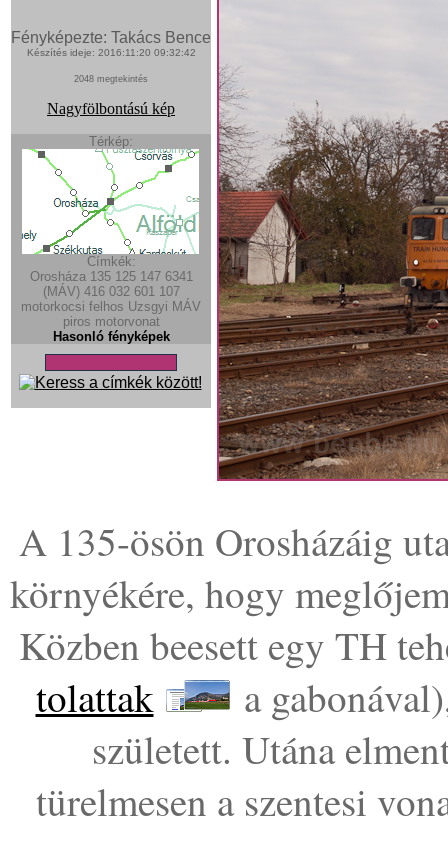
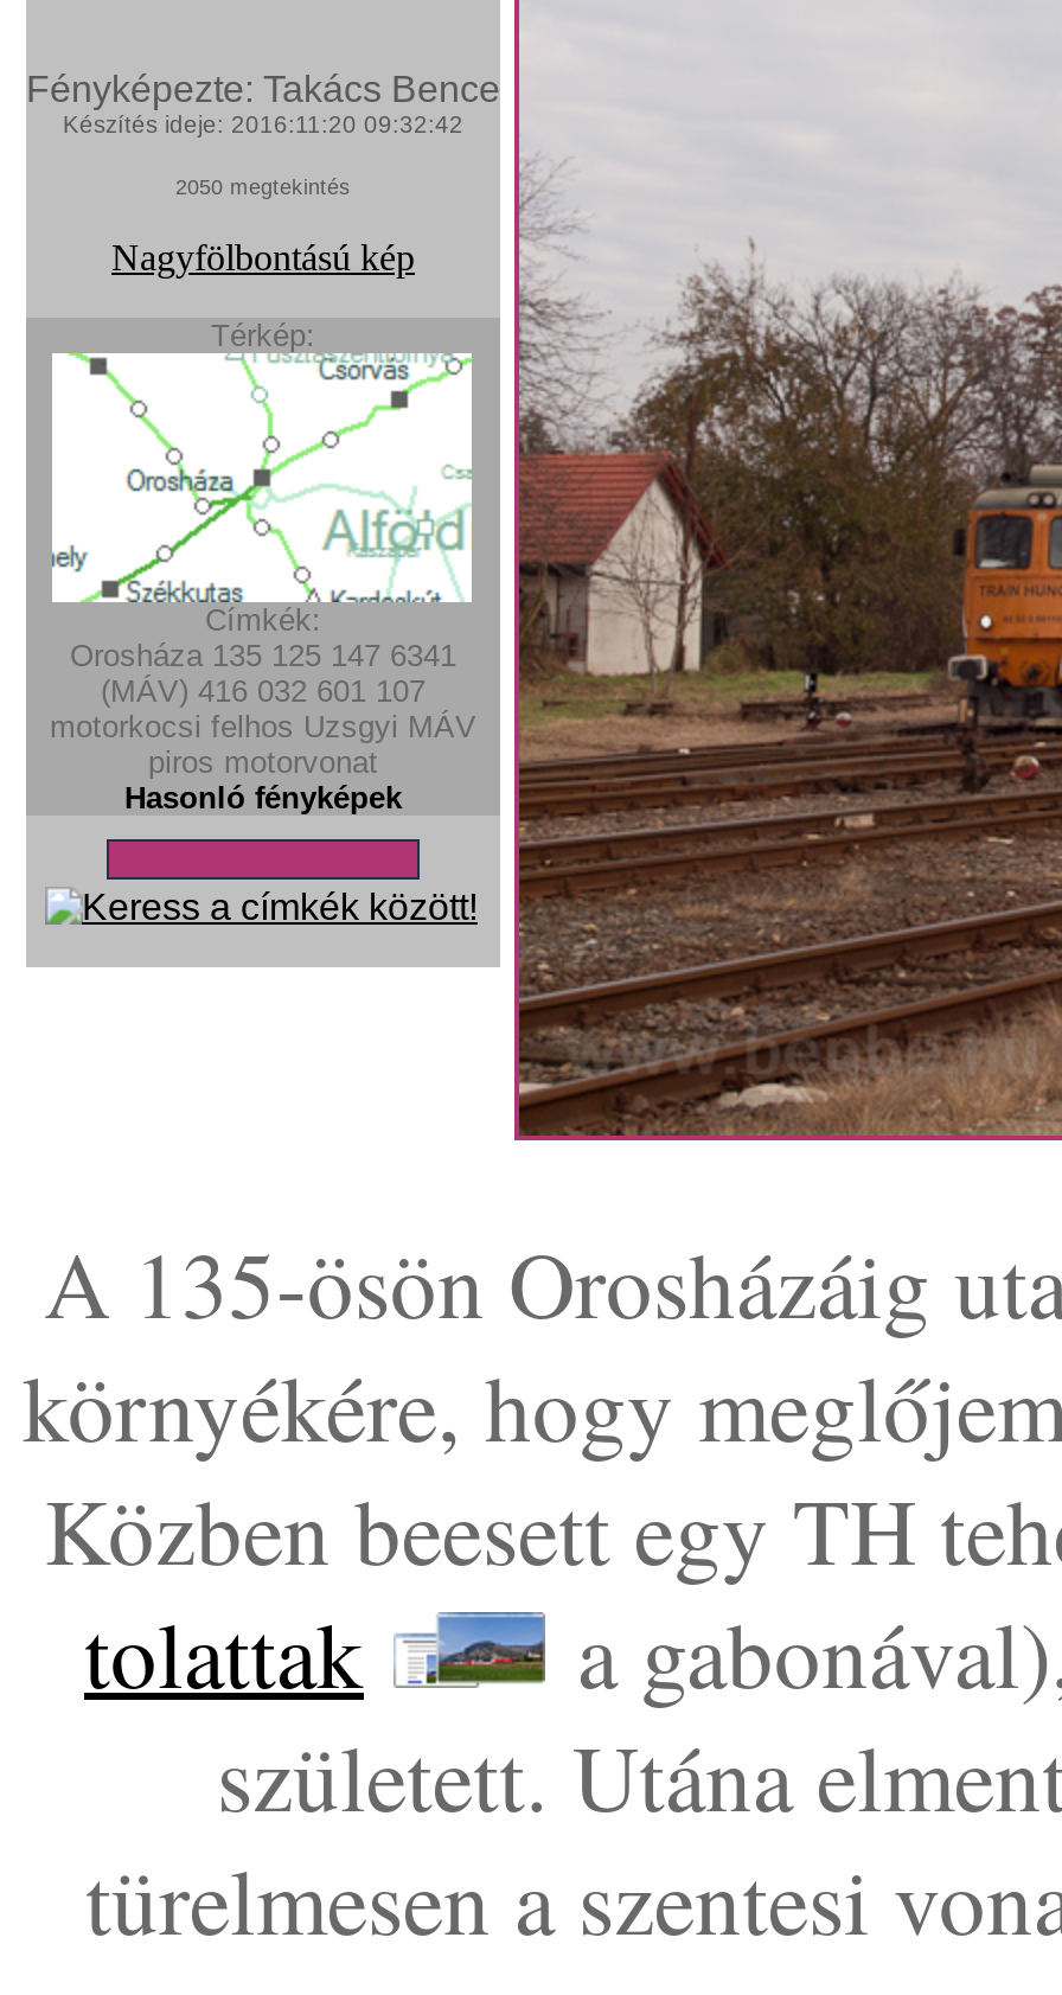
[74,74,148,84] 2048 megtekintés -> [175,176,351,199] 2050 megtekintés

